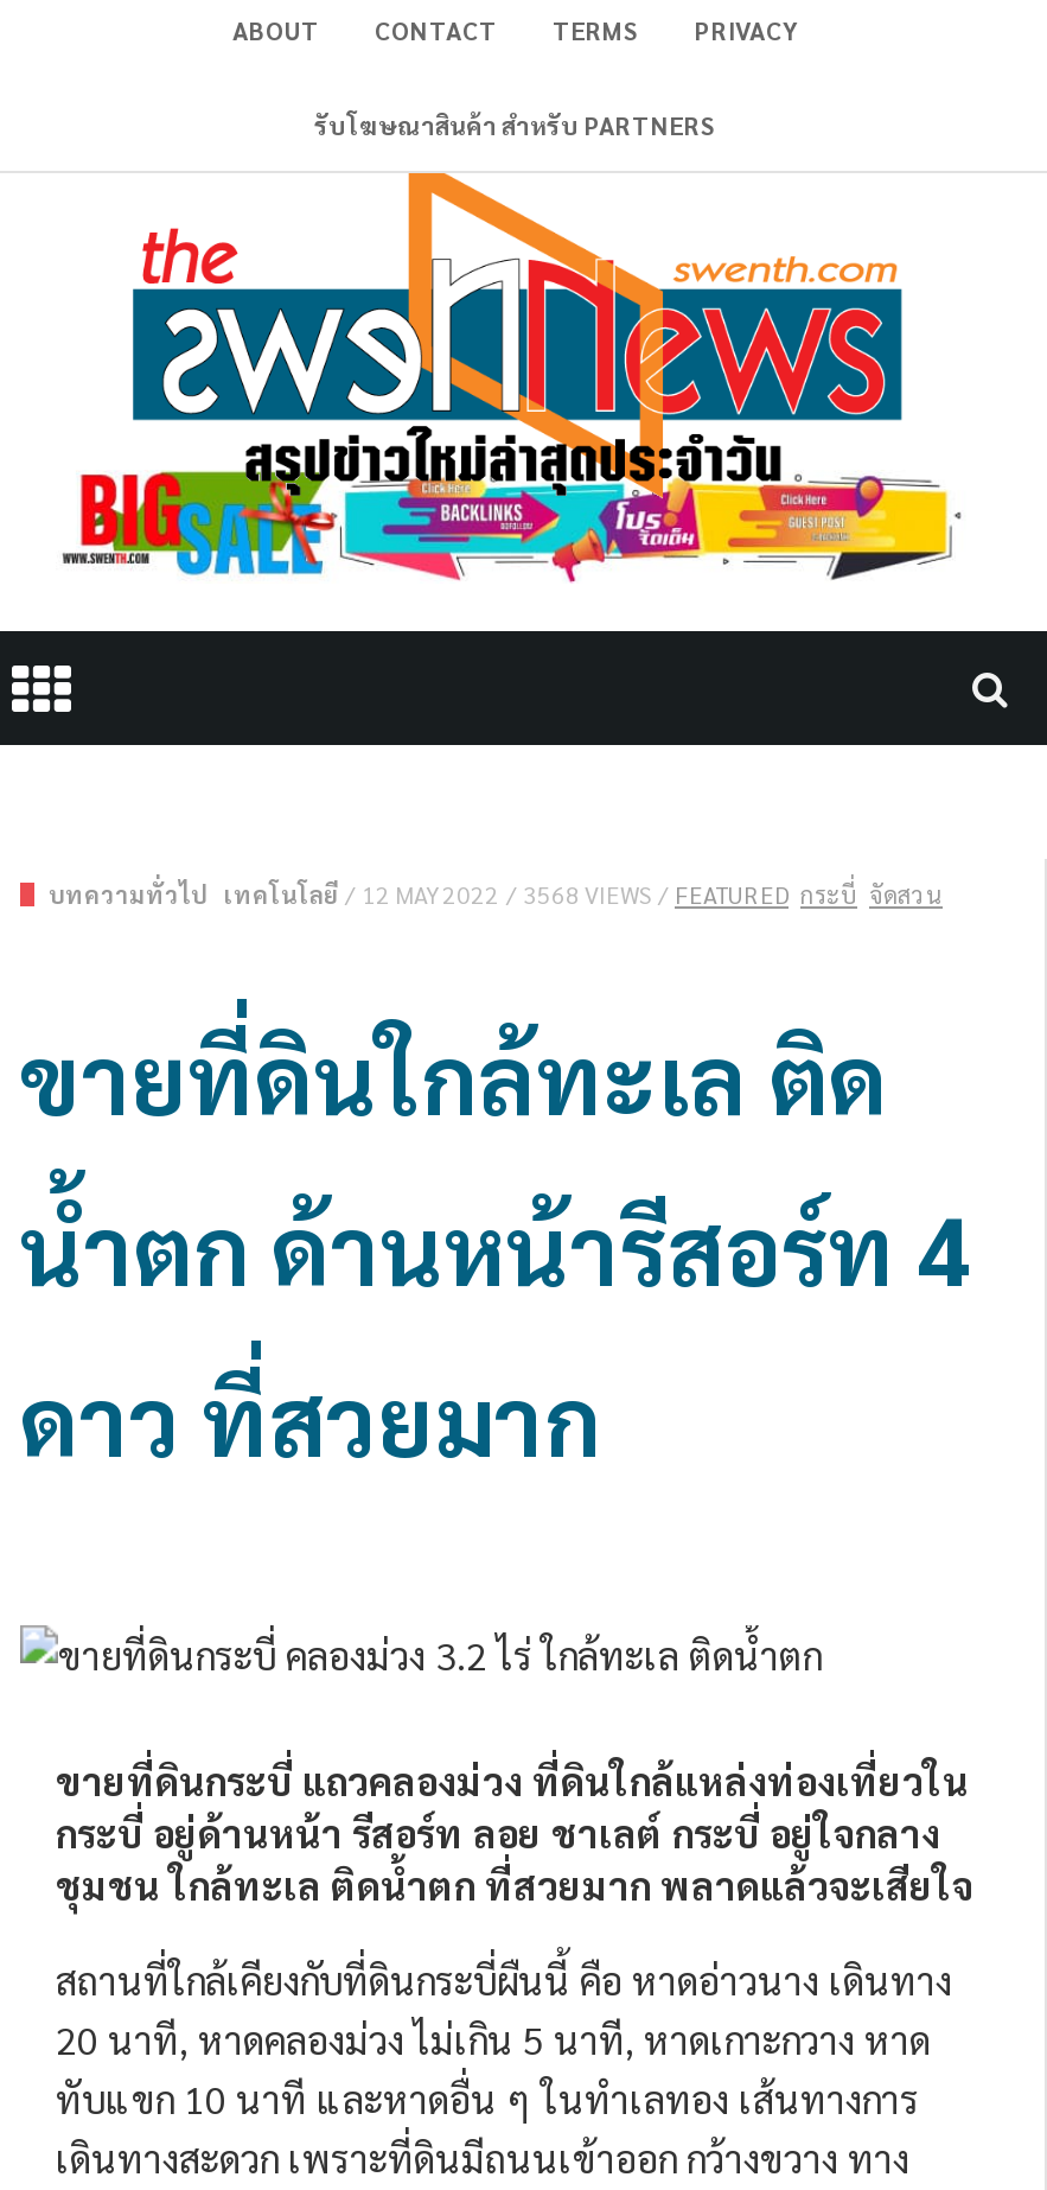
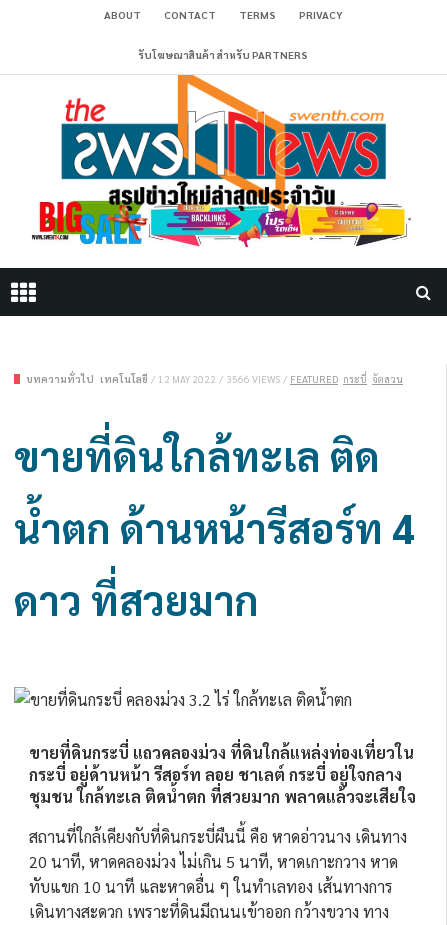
[49,878,943,909] บทความทั่วไป เทคโนโลยี / 12 MAY 2022 / 3568 VIEWS / FEATURED กระบี่ จัดสวน -> [26,372,403,385] บทความทั่วไป เทคโนโลยี / 12 MAY 2022 / 3566 VIEWS / FEATURED กระบี่ จัดสวน

